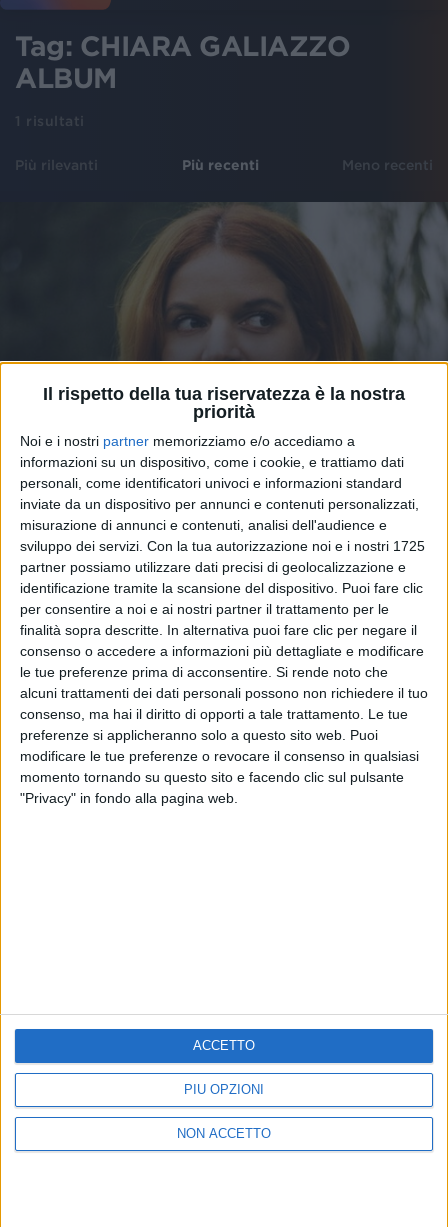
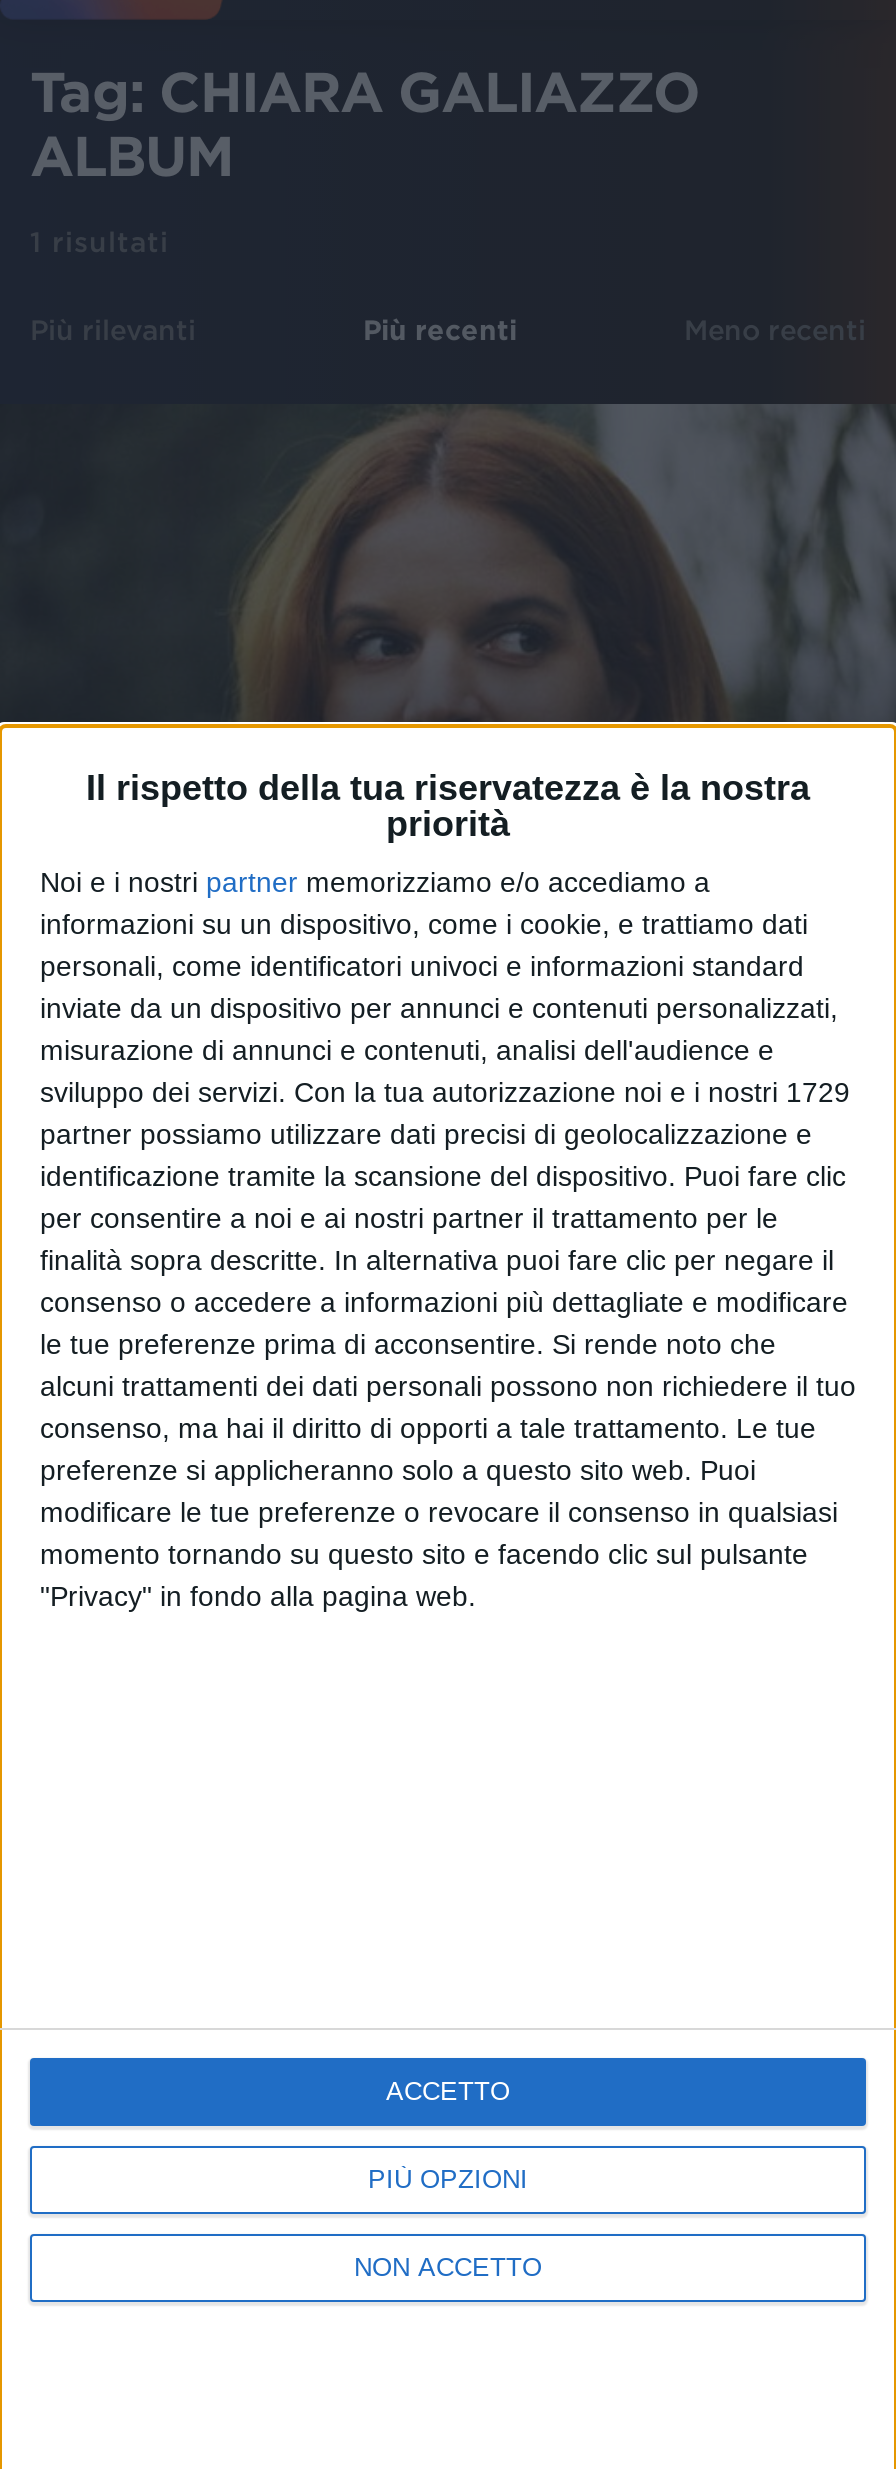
[20,538,425,554] sviluppo dei servizi. Con la tua autorizzazione noi e i nostri 1725 -> [40,1076,850,1108] sviluppo dei servizi. Con la tua autorizzazione noi e i nostri 1729

